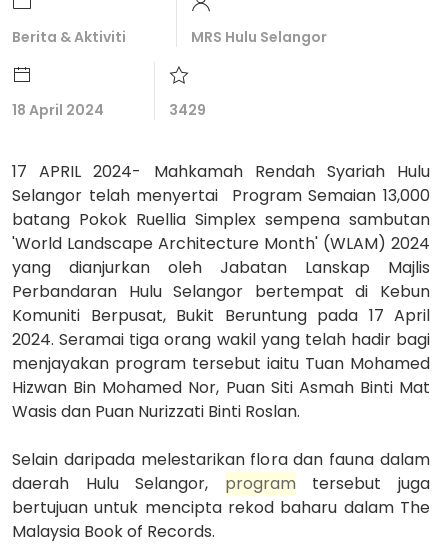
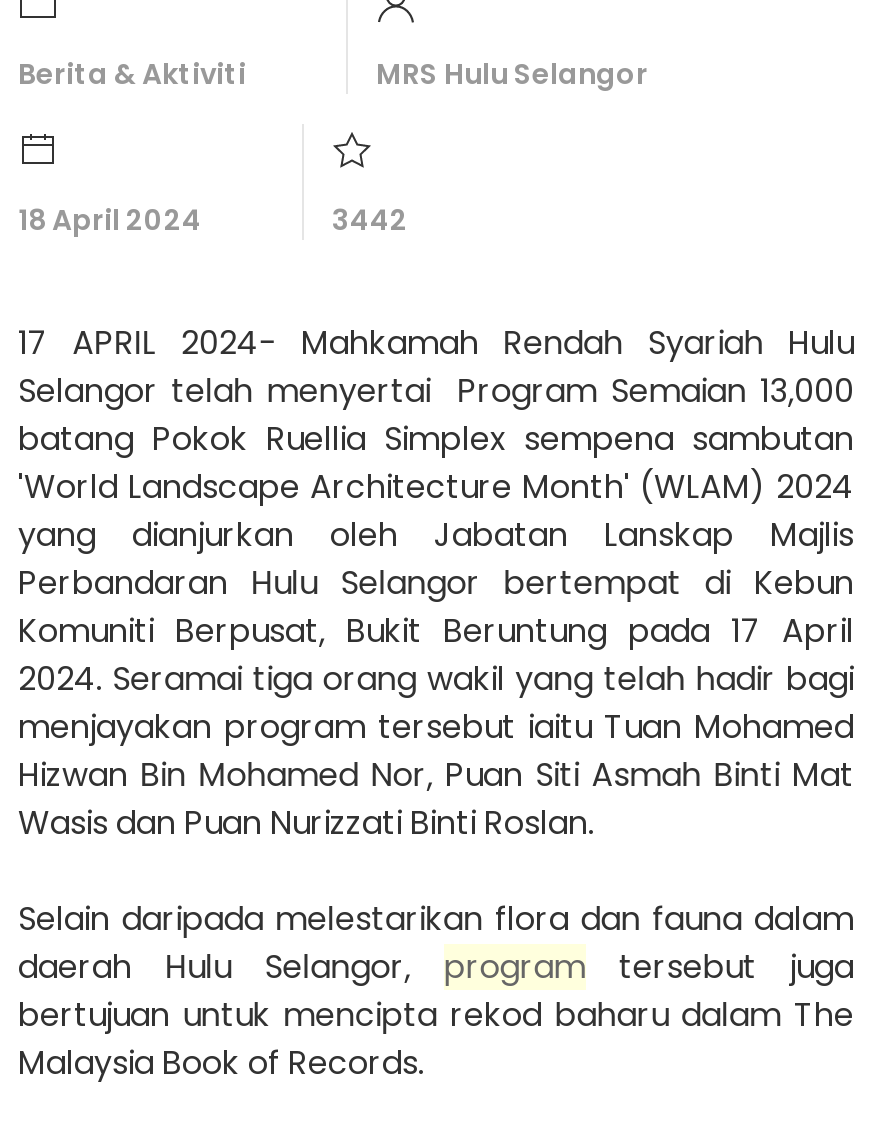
[169,100,206,120] 3429 -> [332,200,408,240] 3442

